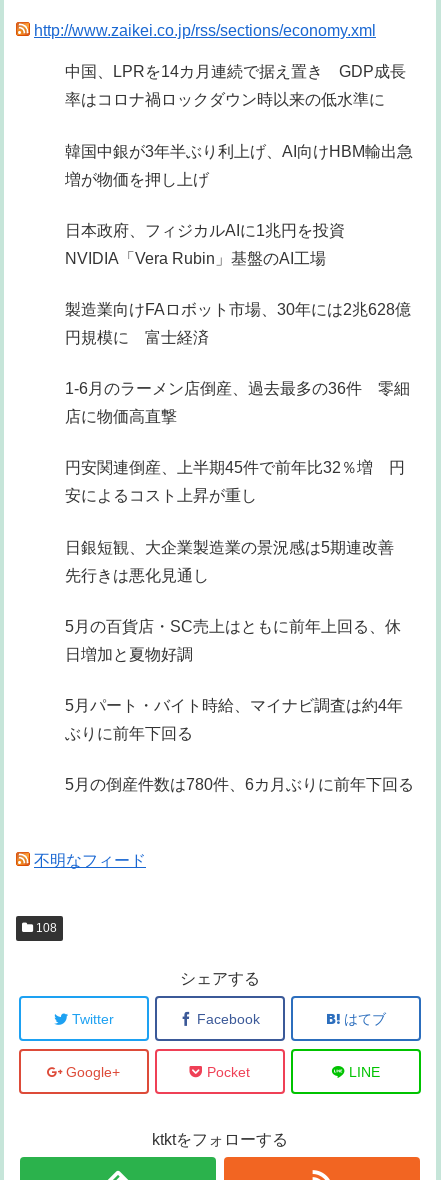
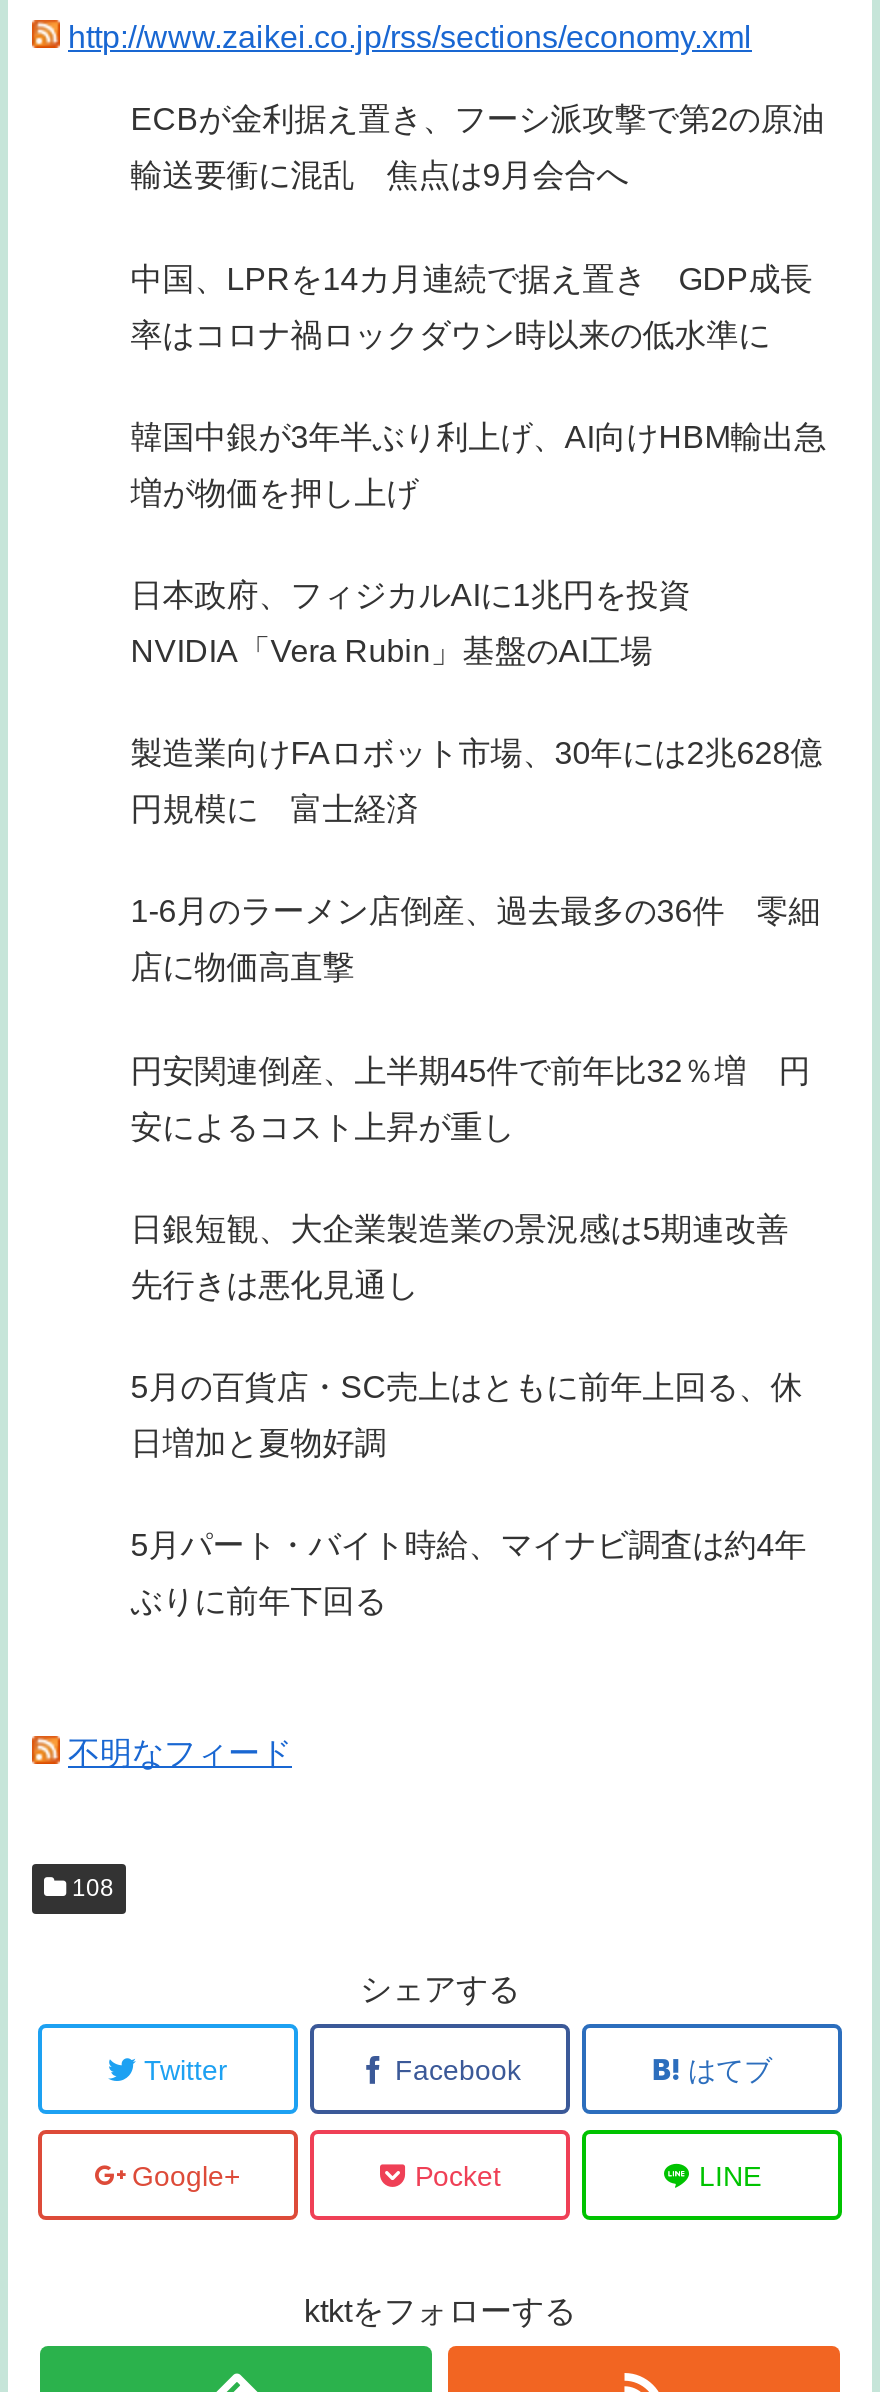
none -> [130,103,824,193] ECBが金利据え置き、フーシ派攻撃で第2の原油 | 輸送要衝に混乱 焦点は9月会合へ
moved [65,63,413,742] -> [130,261,826,1618]: 中国、LPRを14カ月連続で据え置き GDP成長 | 率はコロナ禍ロックダウン時以来の低水準に | 韓国中銀が3年半ぶり利上げ、AI向けHBM輸出急 | ... | 5月パート・バイト時給、マイナビ調査は約4年 | ぶりに前年下回る
[65,776,414,793] 5月の倒産件数は780件、6カ月ぶりに前年下回る -> none

